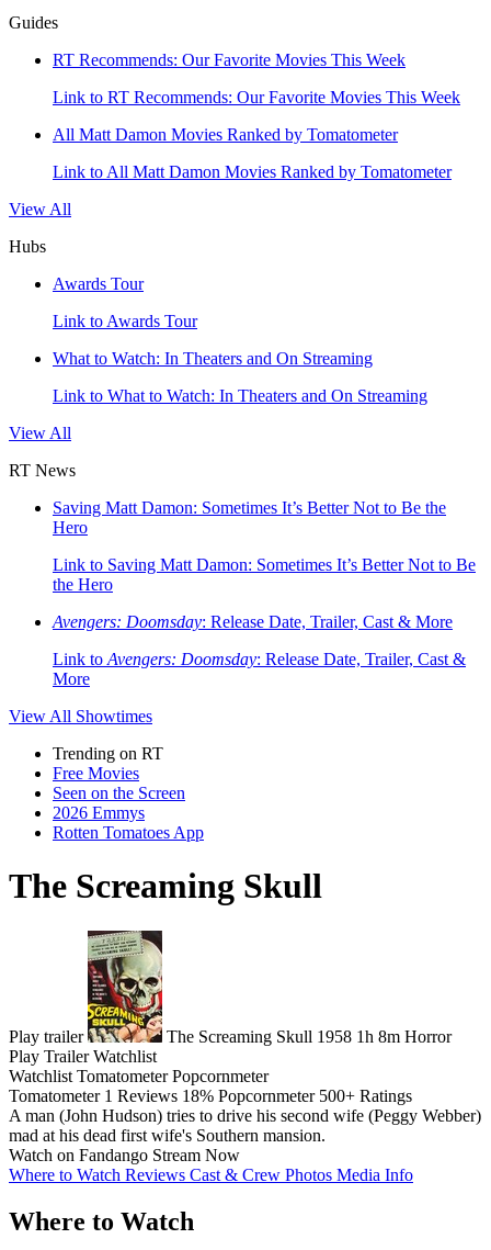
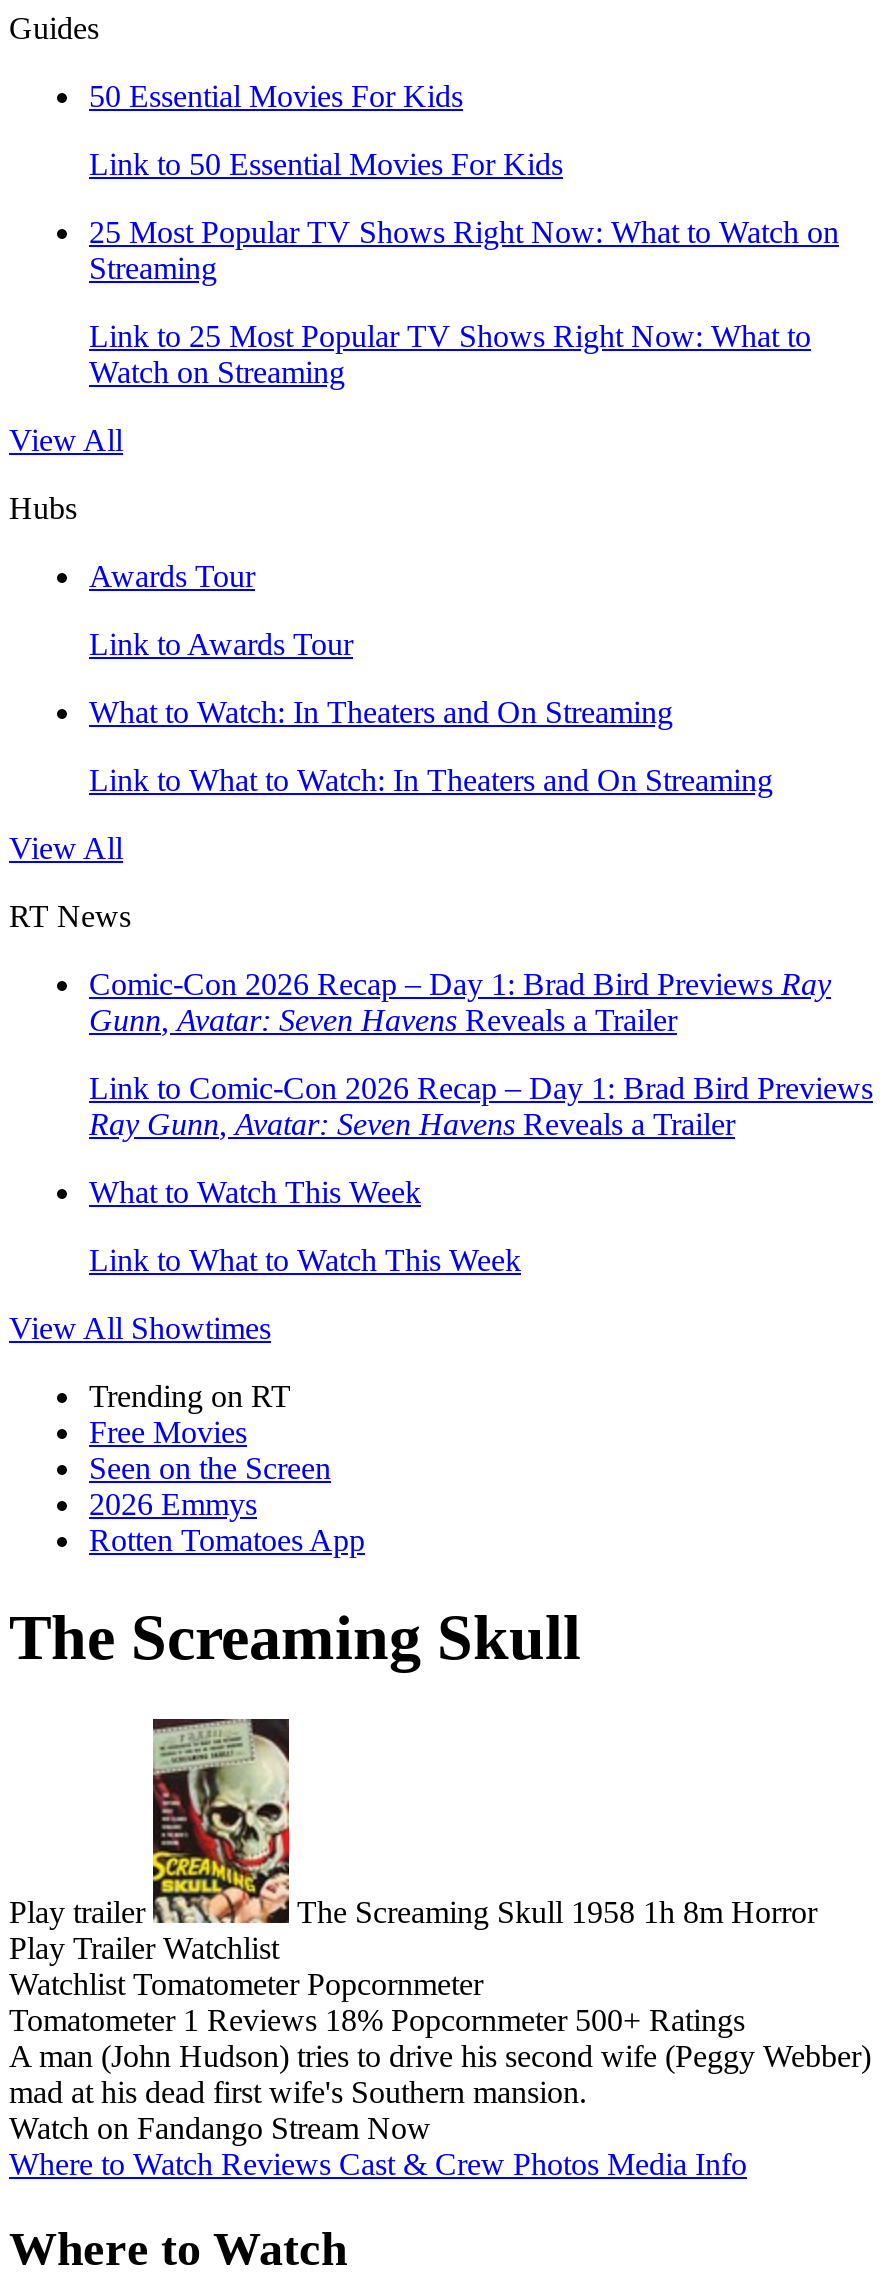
[53,50,406,69] RT Recommends: Our Favorite Movies This Week -> [89,79,463,113] 50 Essential Movies For Kids
[53,88,460,106] Link to RT Recommends: Our Favorite Movies This Week -> [89,147,563,181] Link to 50 Essential Movies For Kids
[53,125,398,144] All Matt Damon Movies Ranked by Tomatometer -> [89,215,839,285] 25 Most Popular TV Shows Right Now: What to Watch on | Streaming
[53,162,452,181] Link to All Matt Damon Movies Ranked by Tomatometer -> [89,319,811,389] Link to 25 Most Popular TV Shows Right Now: What to | Watch on Streaming
moved [9,200,427,480] -> [9,423,773,933]: View All | Hubs | Awards Tour | Link to Awards Tour | What to Watch: In Theaters and On Streaming | Link to What to Watch: In Theaters and On Streaming | View All | RT News
[53,498,446,537] Saving Matt Damon: Sometimes It’s Better Not to Be the | Hero -> [89,967,831,1037] Comic-Con 2026 Recap – Day 1: Brad Bird Previews Ray | Gunn, Avatar: Seven Havens Reveals a Trailer
[53,555,476,594] Link to Saving Matt Damon: Sometimes It’s Better Not to Be | the Hero -> [89,1071,873,1141] Link to Comic-Con 2026 Recap – Day 1: Brad Bird Previews | Ray Gunn, Avatar: Seven Havens Reveals a Trailer
[53,612,453,631] Avengers: Doomsday: Release Date, Trailer, Cast & More -> [89,1175,421,1209] What to Watch This Week
[53,650,466,688] Link to Avengers: Doomsday: Release Date, Trailer, Cast & | More -> [89,1243,521,1277] Link to What to Watch This Week

